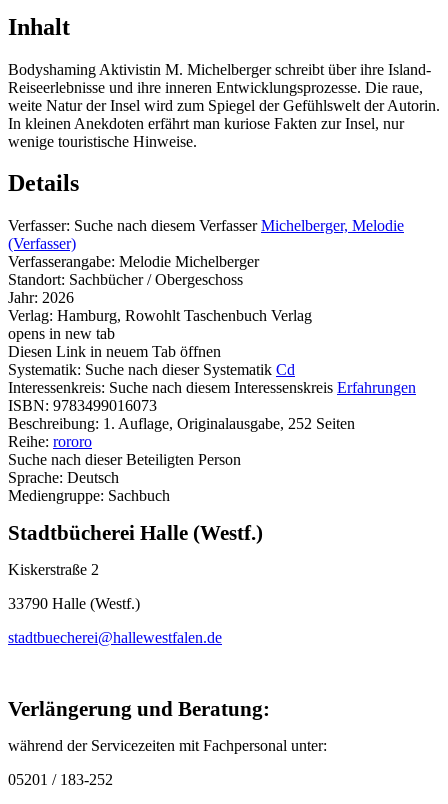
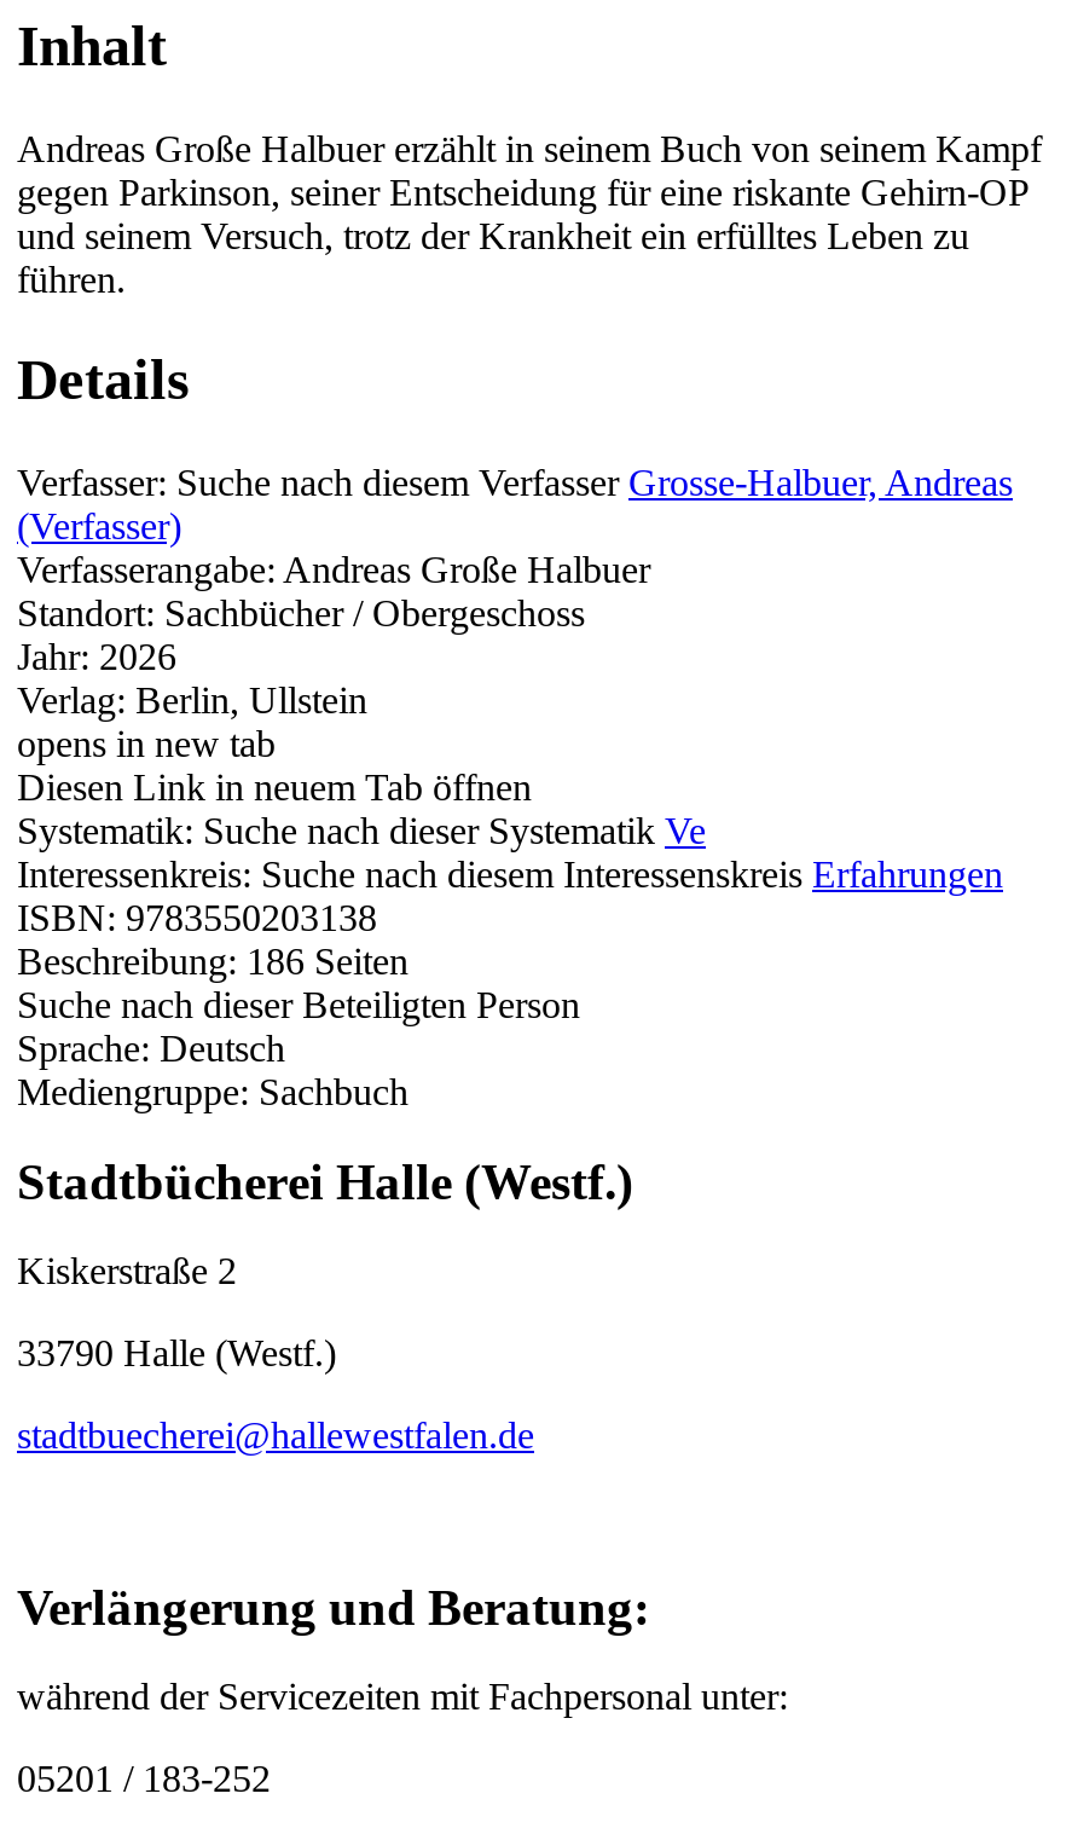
[8,60,440,149] Bodyshaming Aktivistin M. Michelberger schreibt über ihre Island- | Reiseerlebnisse und ihre inneren Entwicklungsprozesse. Die raue, | weite Natur der Insel wird zum Spiegel der Gefühlswelt der Autorin. | In kleinen Anekdoten erfährt man kuriose Fakten zur Insel, nur | wenige touristische Hinweise. -> [17,127,1042,299] Andreas Große Halbuer erzählt in seinem Buch von seinem Kampf | gegen Parkinson, seiner Entscheidung für eine riskante Gehirn-OP | und seinem Versuch, trotz der Krankheit ein erfülltes Leben zu | führen.
[8,217,404,234] Verfasser: Suche nach diesem Verfasser Michelberger, Melodie -> [17,463,1013,504] Verfasser: Suche nach diesem Verfasser Grosse-Halbuer, Andreas
[8,253,259,270] Verfasserangabe: Melodie Michelberger -> [17,550,650,591] Verfasserangabe: Andreas Große Halbuer
[8,307,312,324] Verlag: Hamburg, Rowohlt Taschenbuch Verlag -> [17,680,367,721] Verlag: Berlin, Ullstein
[8,361,295,378] Systematik: Suche nach dieser Systematik Cd -> [17,811,706,852] Systematik: Suche nach dieser Systematik Ve
[8,397,355,450] ISBN: 9783499016073 | Beschreibung: 1. Auflage, Originalausgabe, 252 Seiten | Reihe: rororo -> [17,898,408,982] ISBN: 9783550203138 | Beschreibung: 186 Seiten

